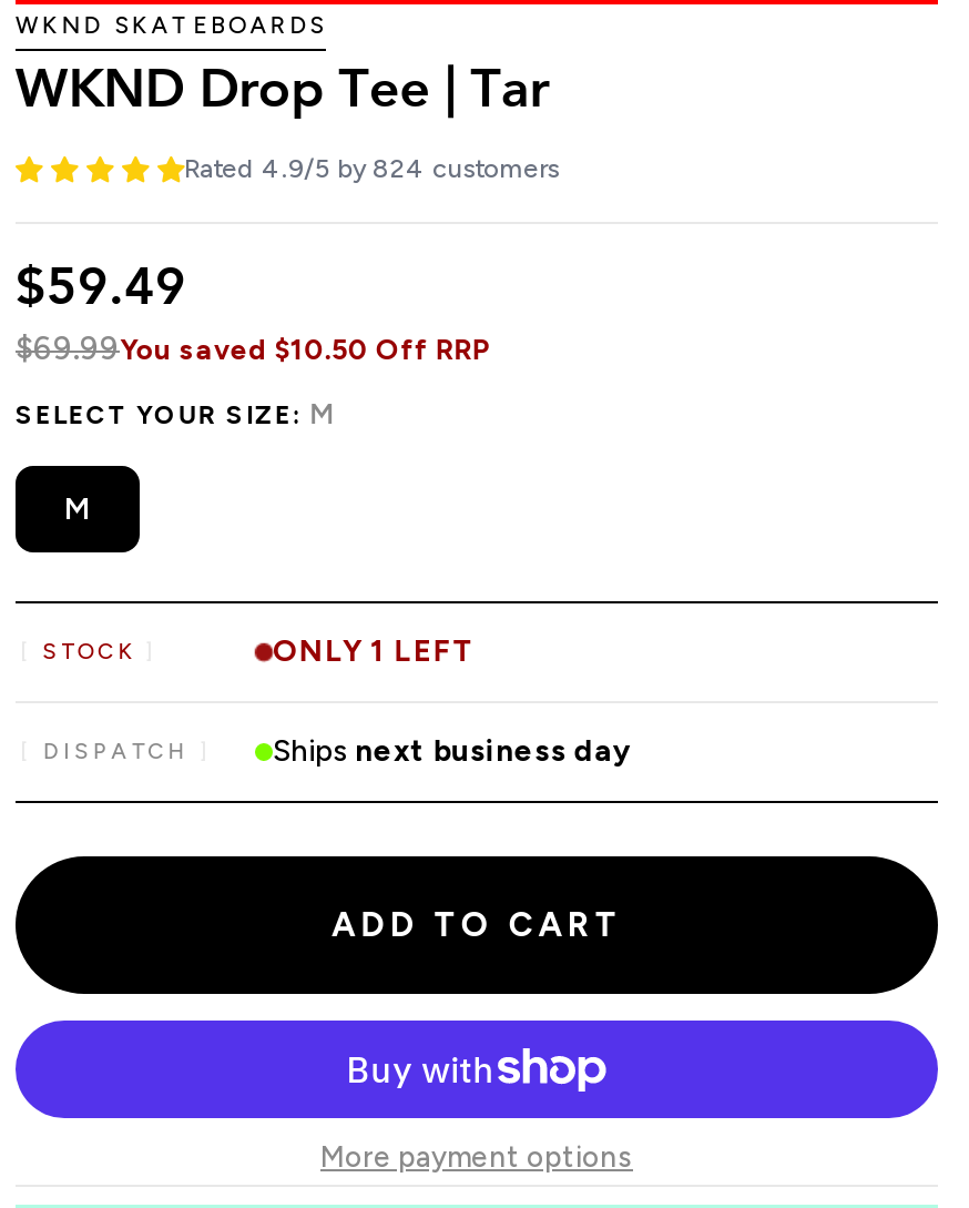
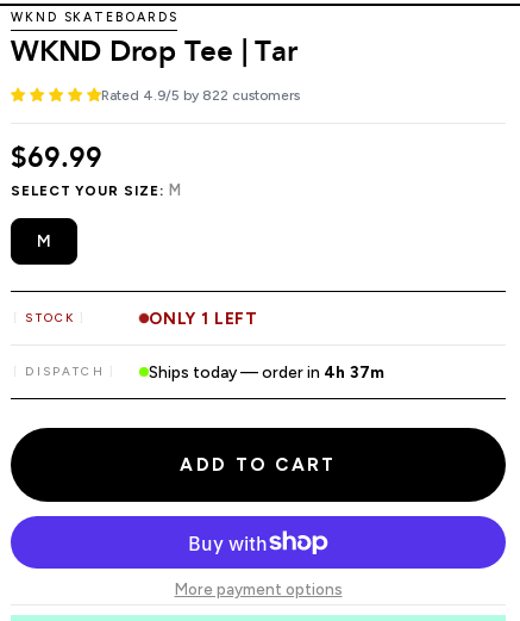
[184,154,559,185] Rated 4.9/5 by 824 customers -> [101,87,300,104] Rated 4.9/5 by 822 customers
[16,255,490,368] $59.49 | $69.99You saved $10.50 Off RRP -> [11,141,102,175] $69.99
[273,733,631,769] Ships next business day -> [149,362,385,381] Ships today — order in 4h 37m

